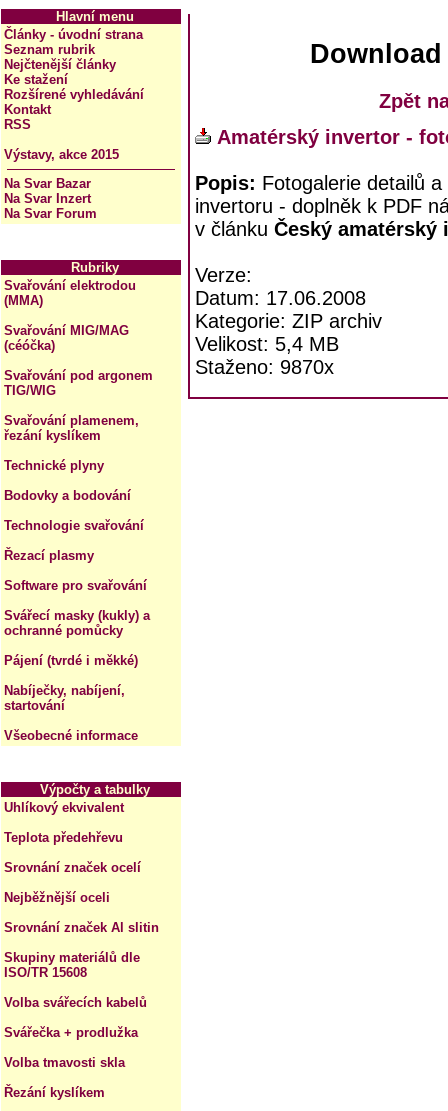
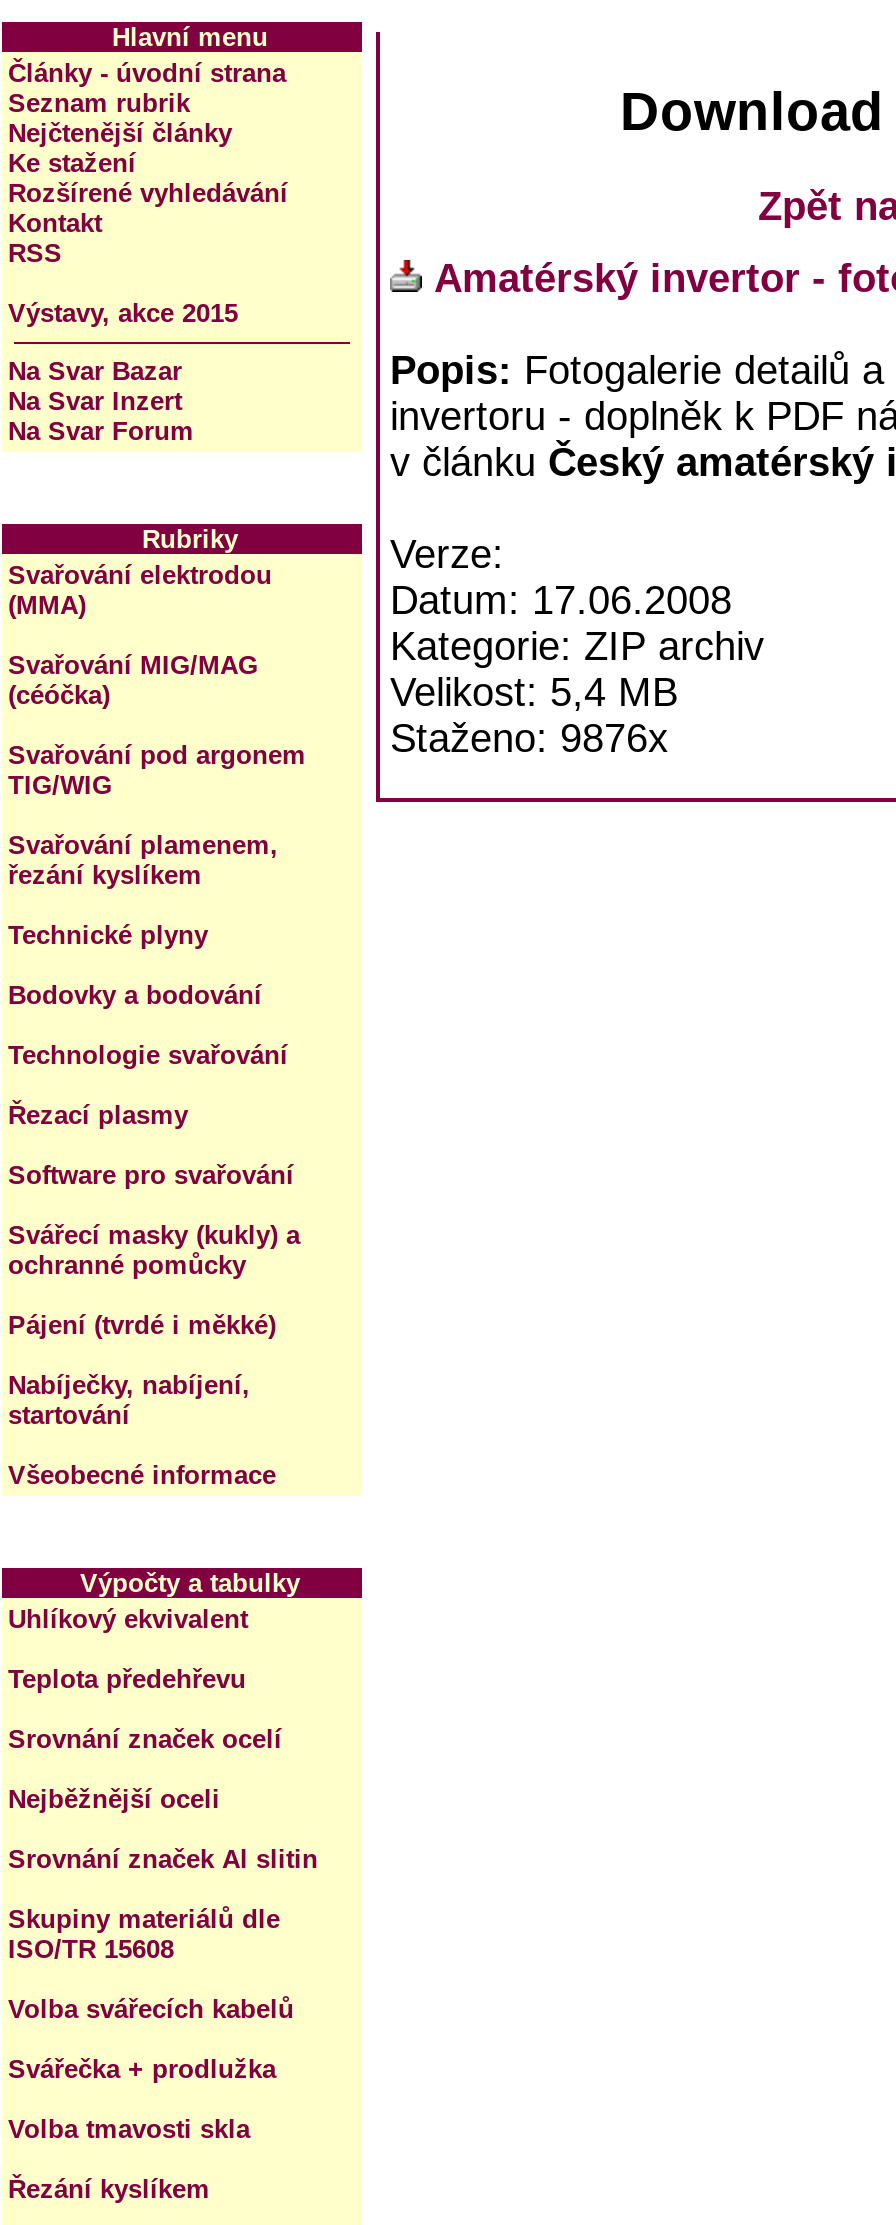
[195,356,334,378] Staženo: 9870x -> [390,716,668,760] Staženo: 9876x

